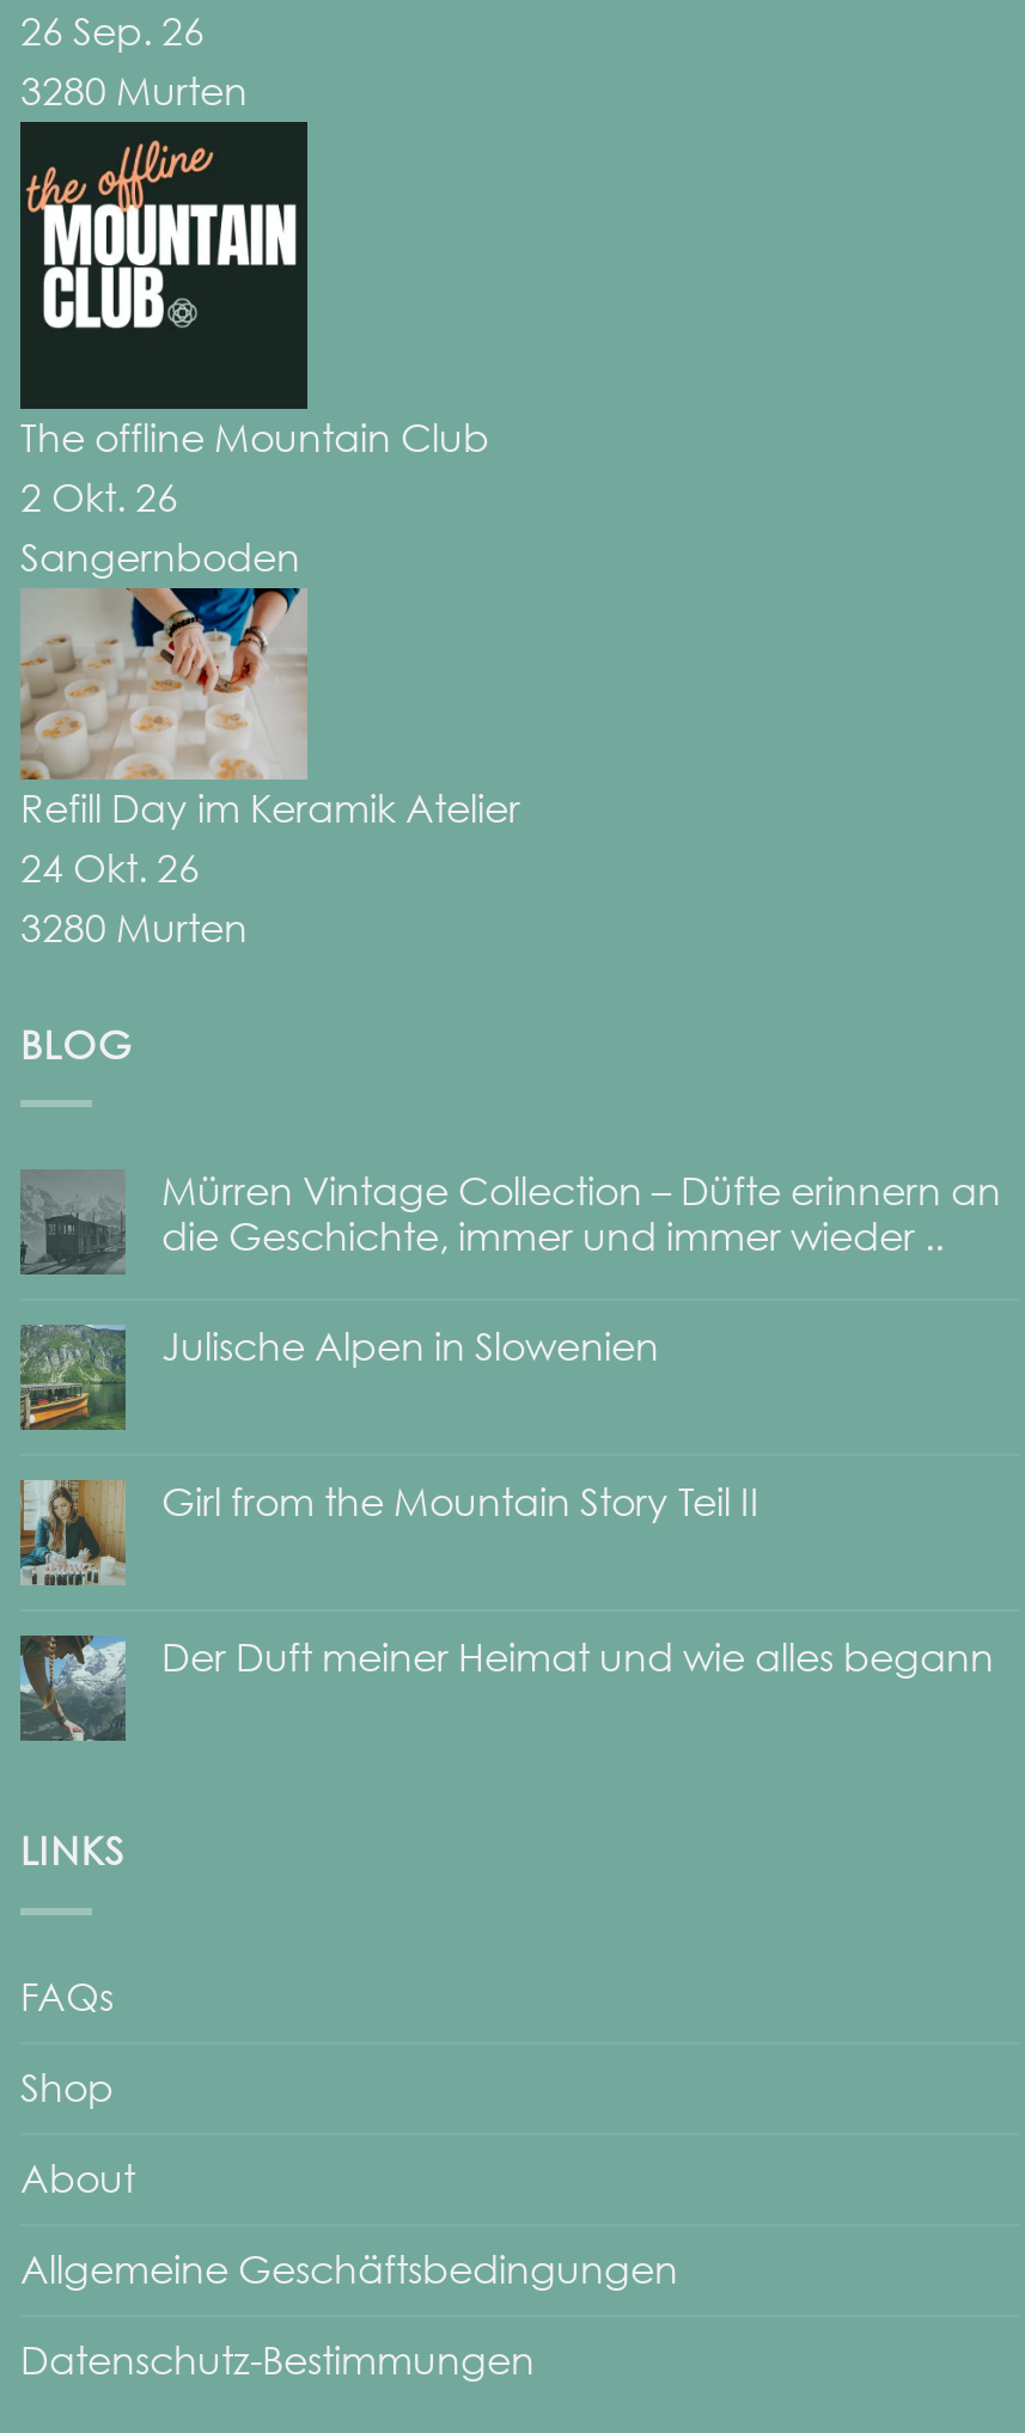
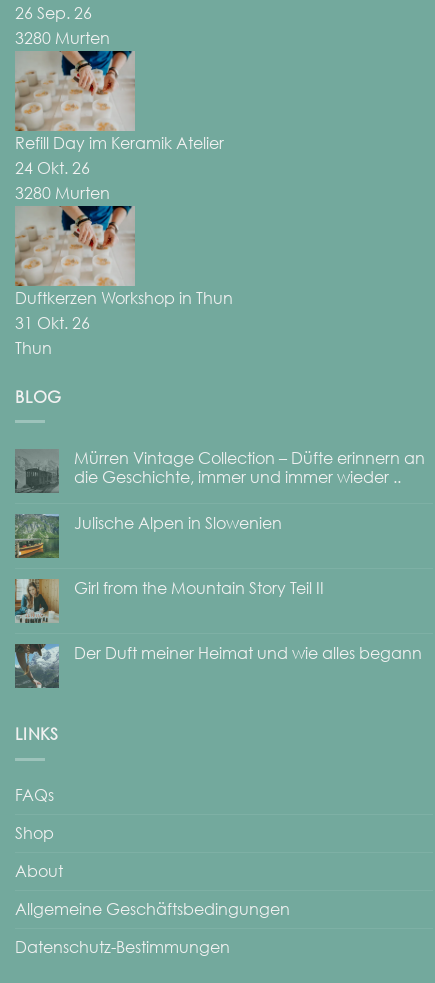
[18,120,489,581] [image] | The offline Mountain Club | 2 Okt. 26 | Sangernboden -> none
moved [18,588,520,951] -> [14,51,224,203]: [image] | Refill Day im Keramik Atelier | 24 Okt. 26 | 3280 Murten
none -> [15,288,233,358] Duftkerzen Workshop in Thun | 31 Okt. 26 | Thun

